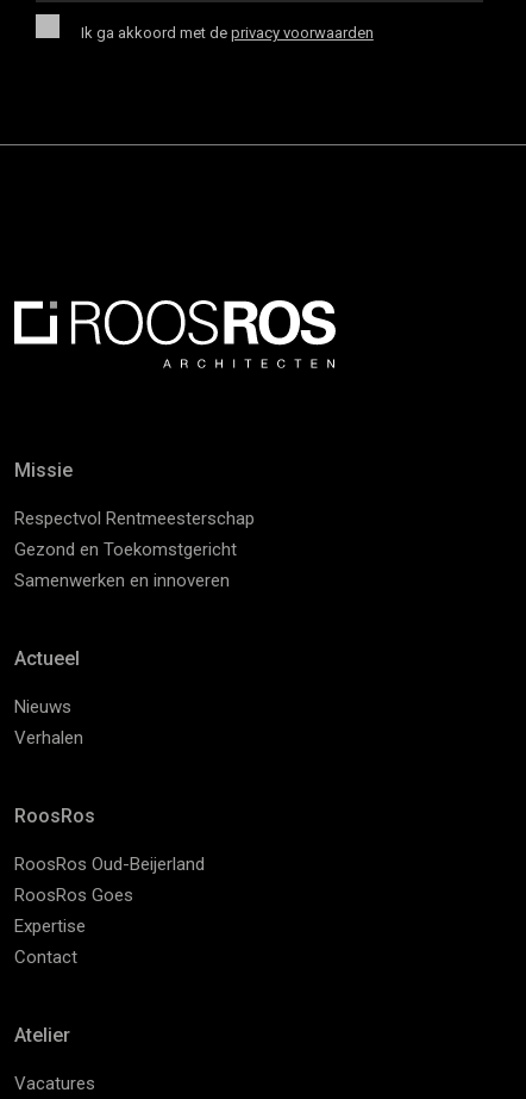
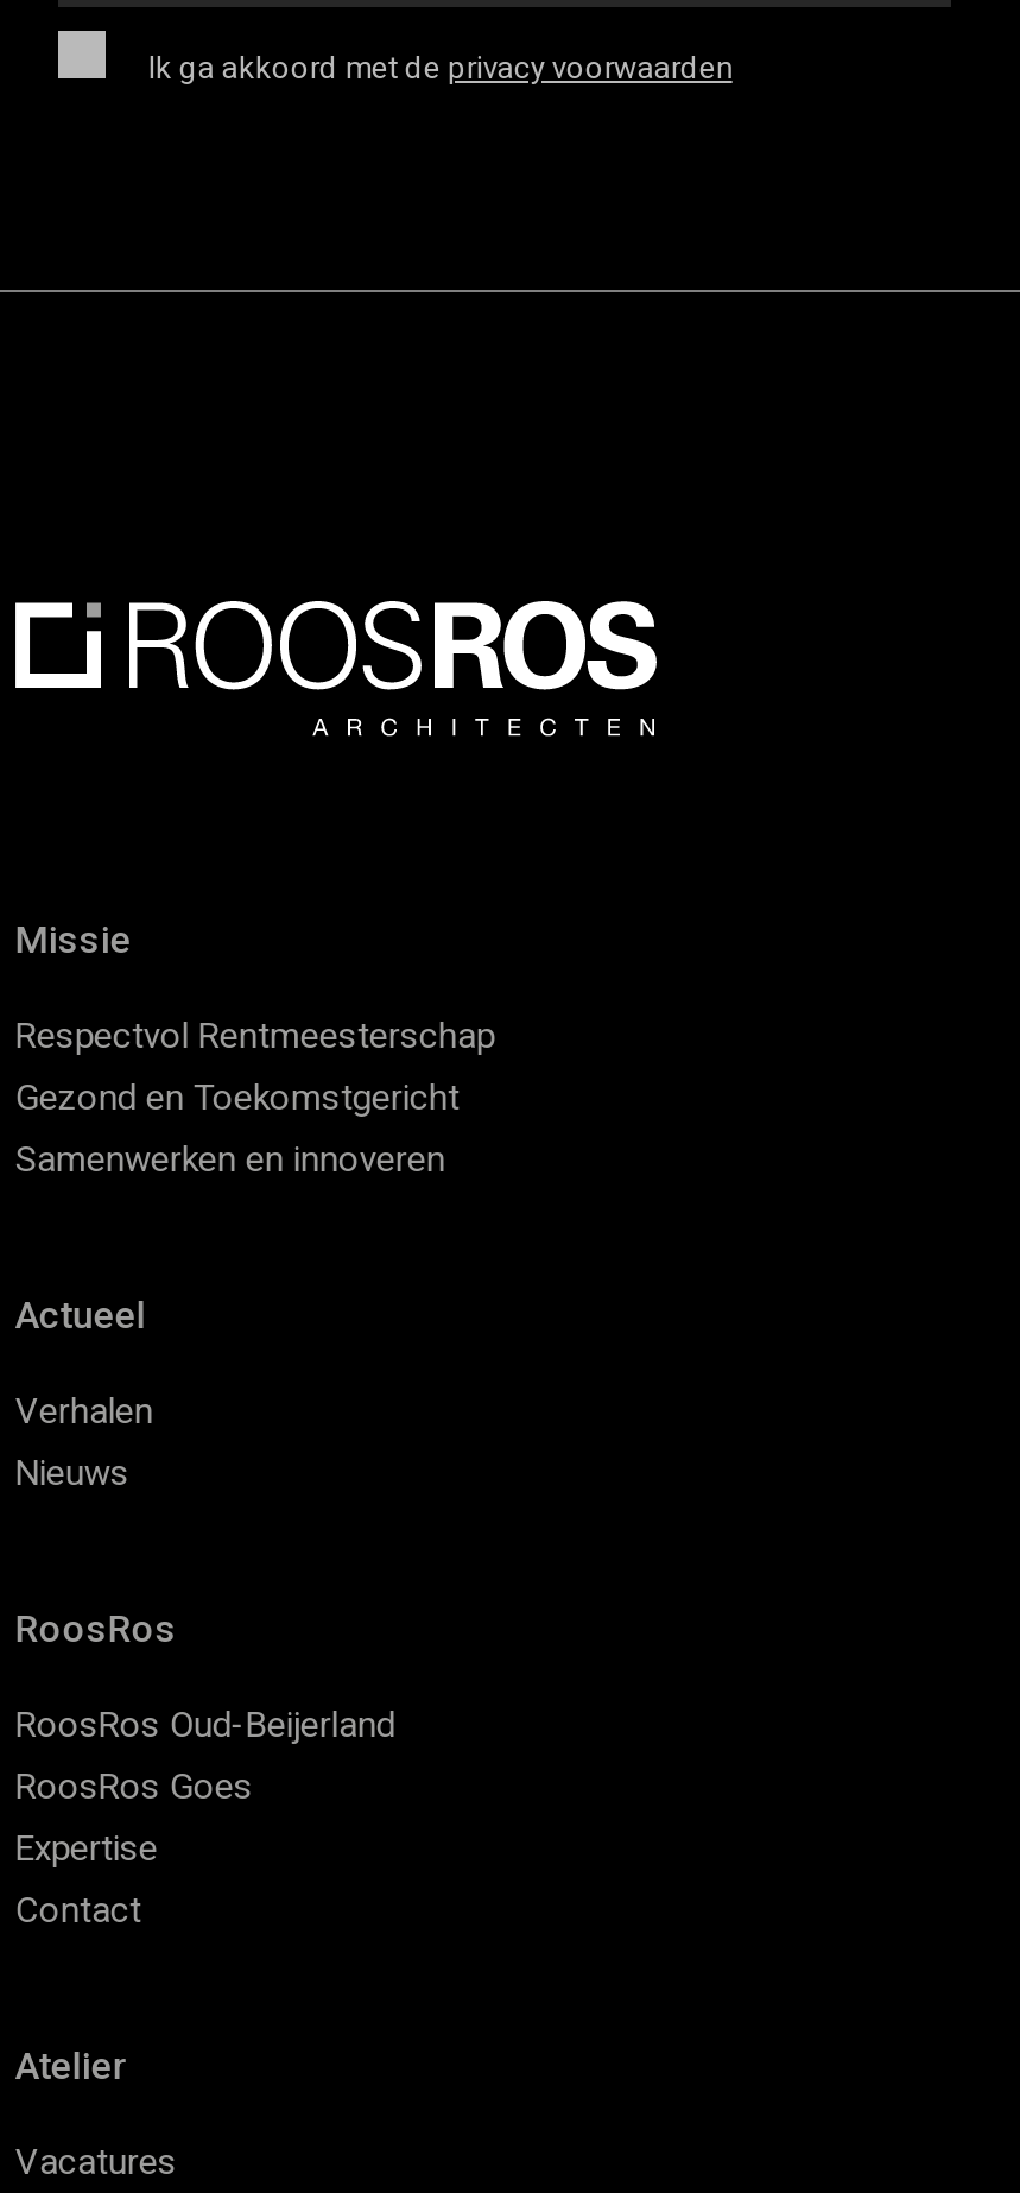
moved [14,696,71,718] -> [15,1452,129,1494]: Nieuws
moved [14,727,83,749] -> [15,1390,153,1433]: Verhalen

